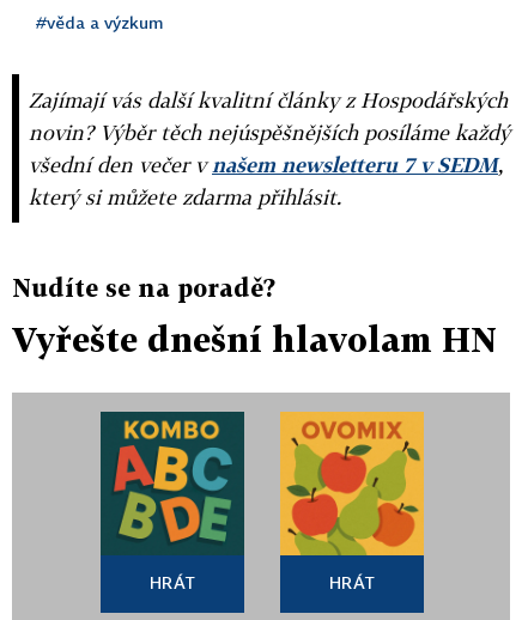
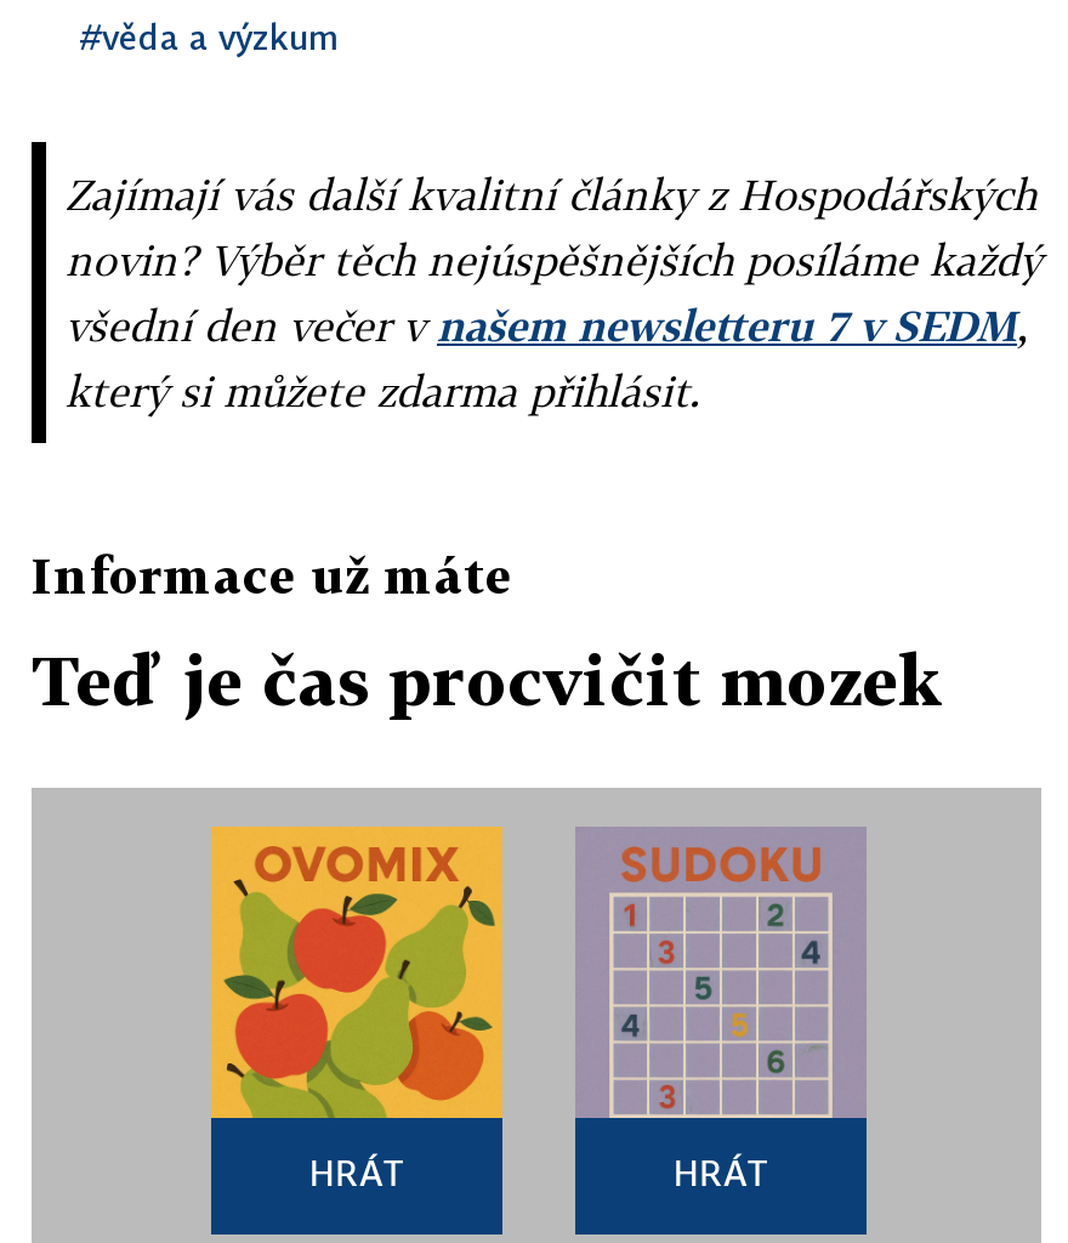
[12,273,275,302] Nudíte se na poradě? -> [32,545,512,603] Informace už máte
[12,320,497,359] Vyřešte dnešní hlavolam HN -> [32,640,944,720] Teď je čas procvičit mozek
[99,411,245,555] [image] -> [209,824,505,1120] [image]
[279,411,425,557] [image] -> [575,827,867,1120] [image]

